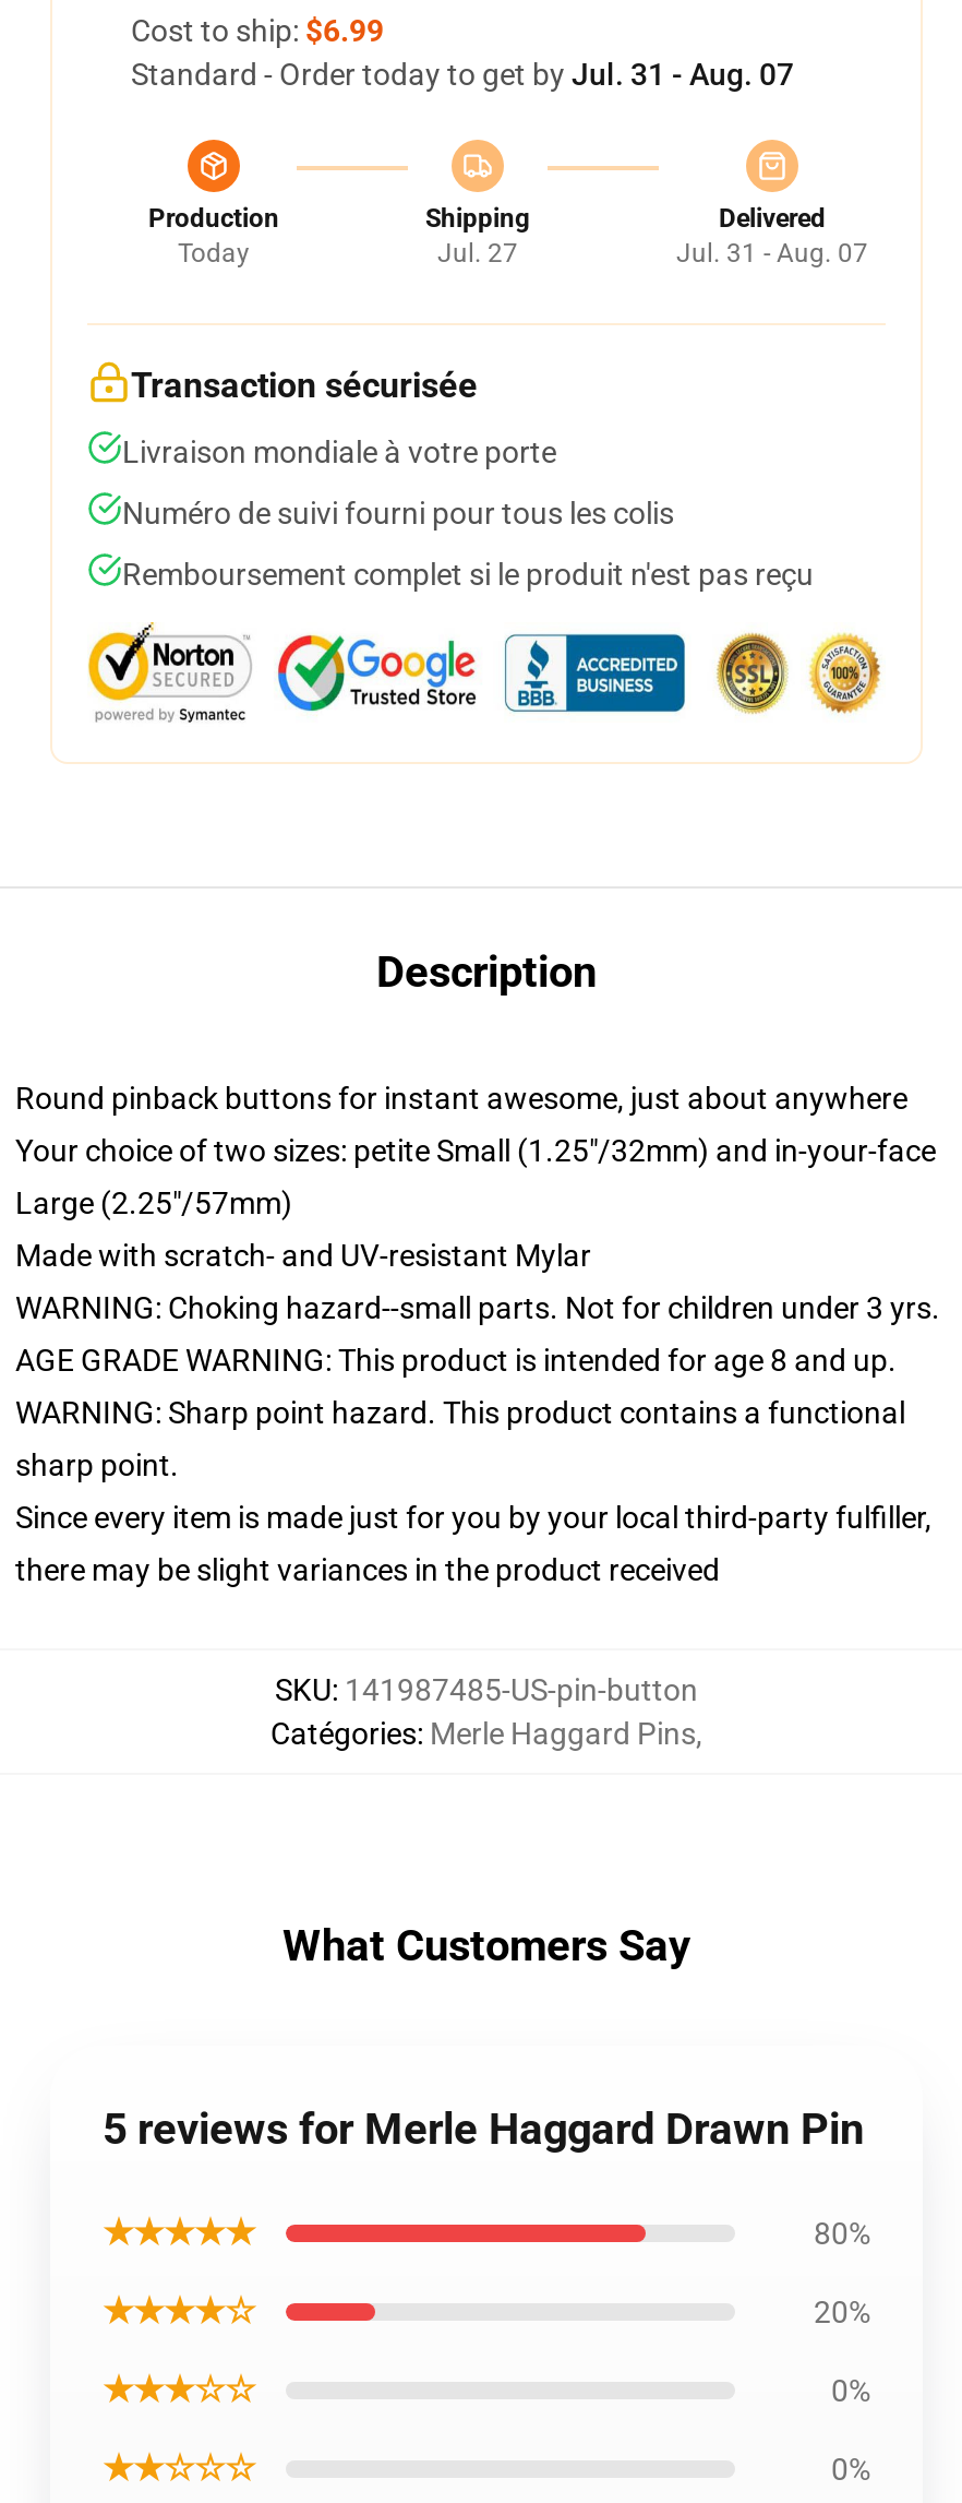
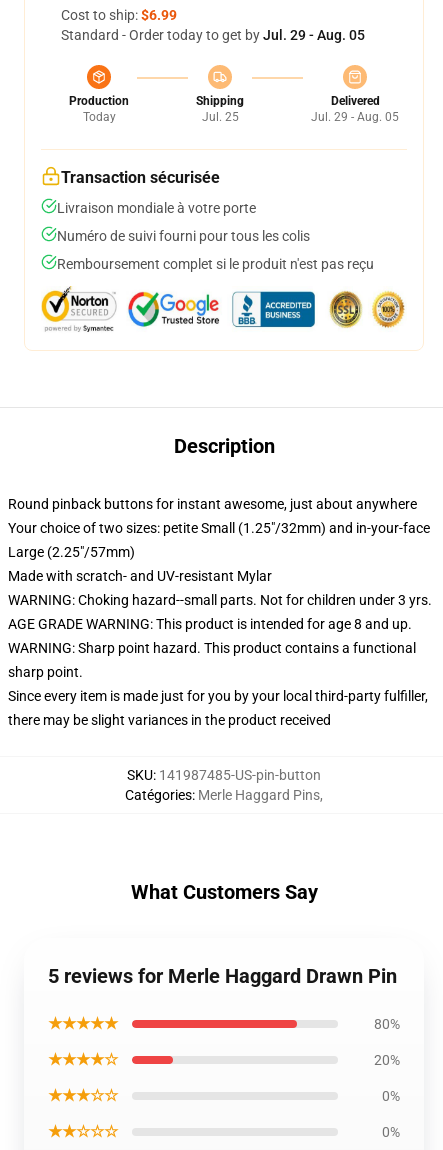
[131,57,794,92] Standard - Order today to get by Jul. 31 - Aug. 07 -> [61,27,365,43] Standard - Order today to get by Jul. 29 - Aug. 05
[437,238,518,269] Jul. 27 -> [201,110,238,124] Jul. 25
[676,238,868,269] Jul. 31 - Aug. 07 -> [311,110,399,124] Jul. 29 - Aug. 05

